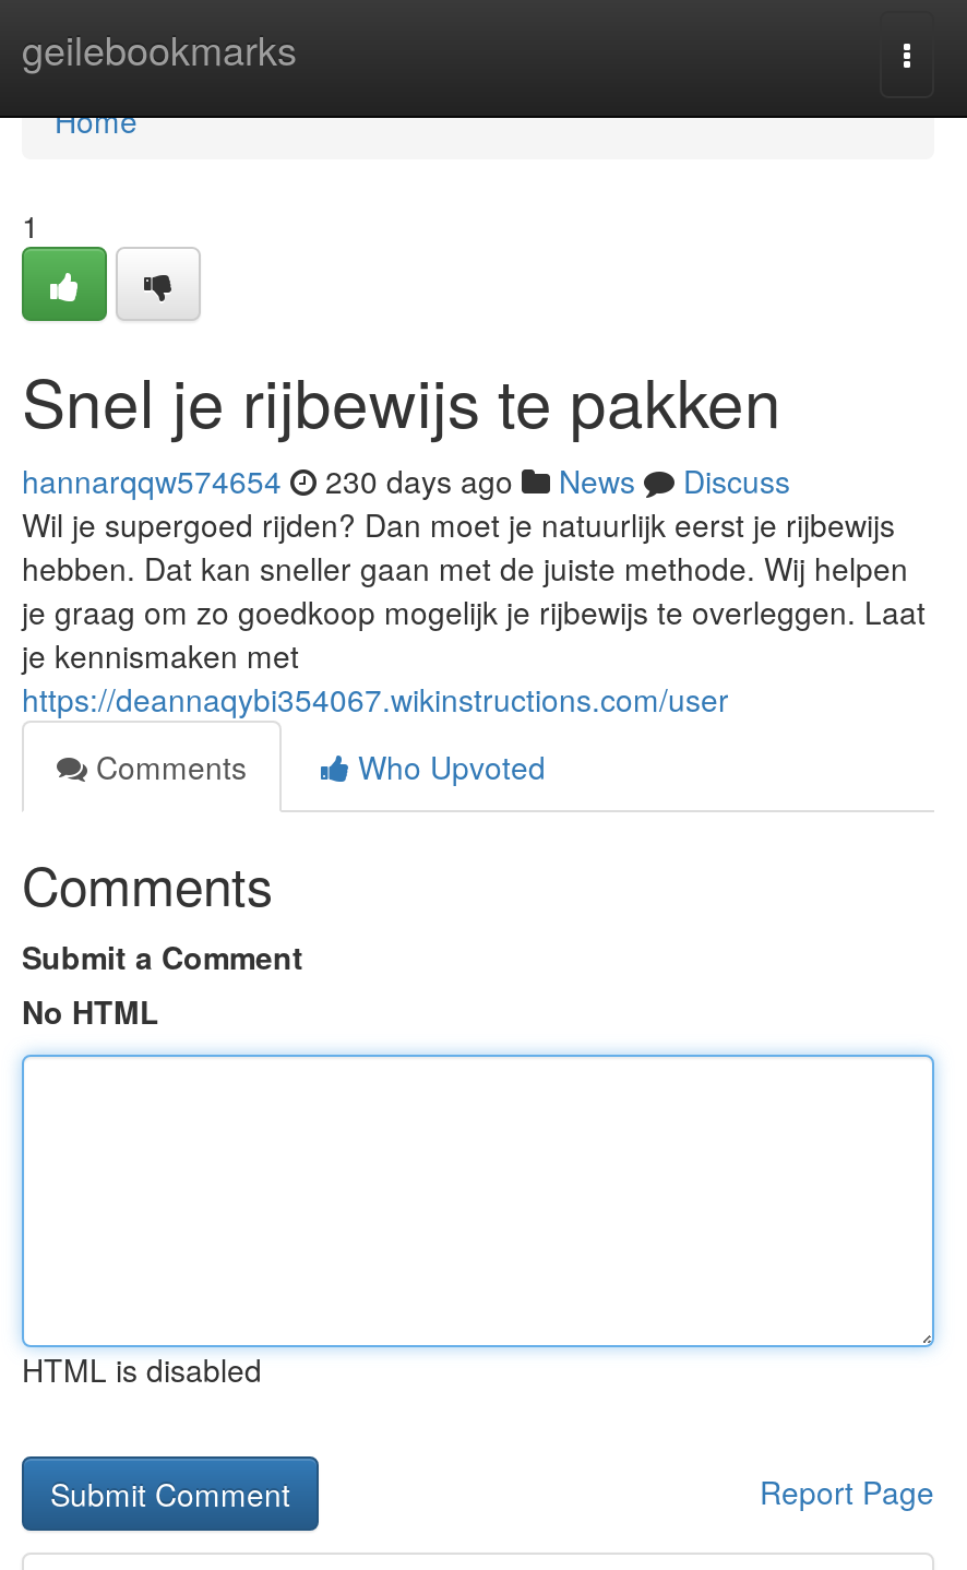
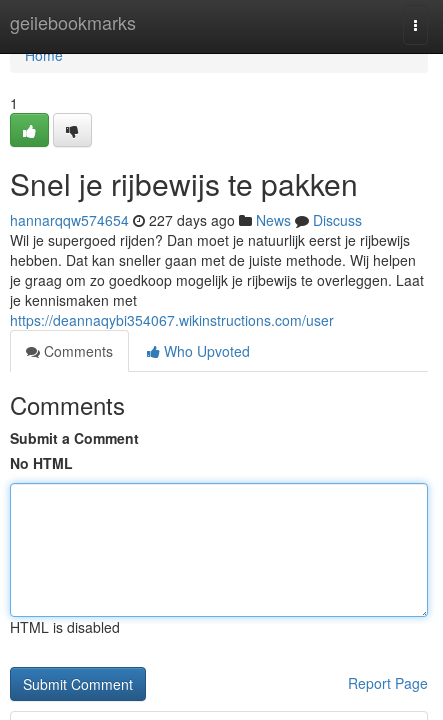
[22,459,790,502] hannarqqw574654 230 days ago News Discuss -> [10,210,362,230] hannarqqw574654 227 days ago News Discuss

